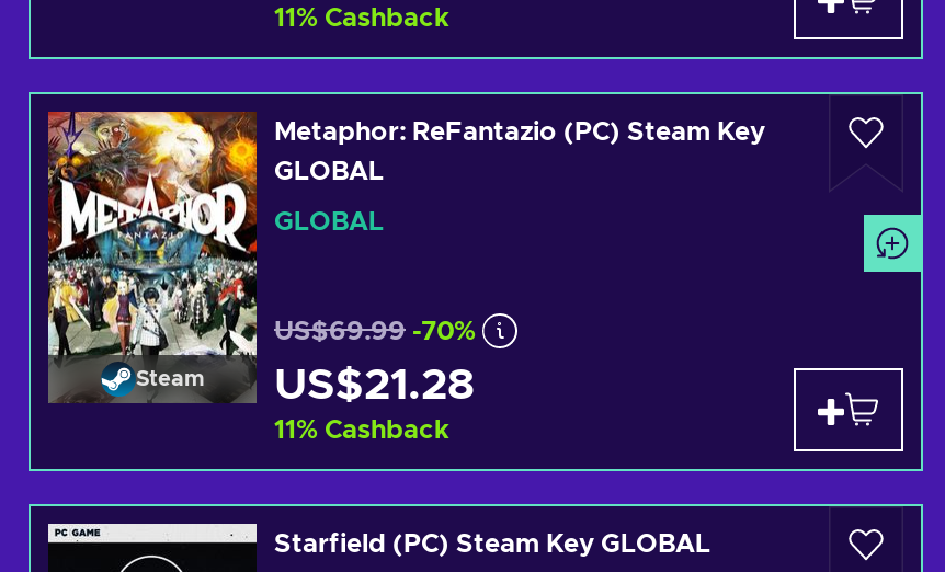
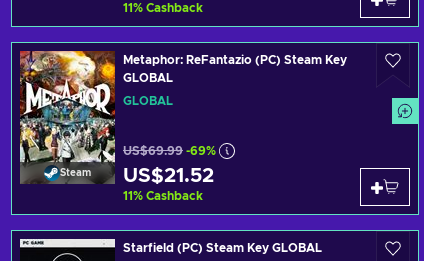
[274,317,476,343] US$69.99 -70% -> [123,145,216,157] US$69.99 -69%
[274,364,474,408] US$21.28 -> [123,166,214,186] US$21.52

